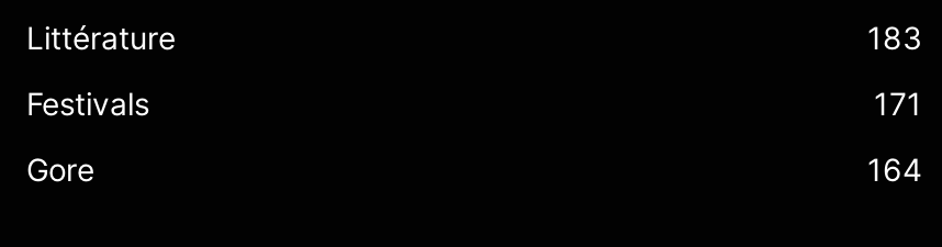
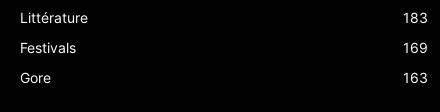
[874,85,922,122] 171 -> [403,39,428,56] 169
[867,151,922,188] 164 -> [403,69,428,86] 163

